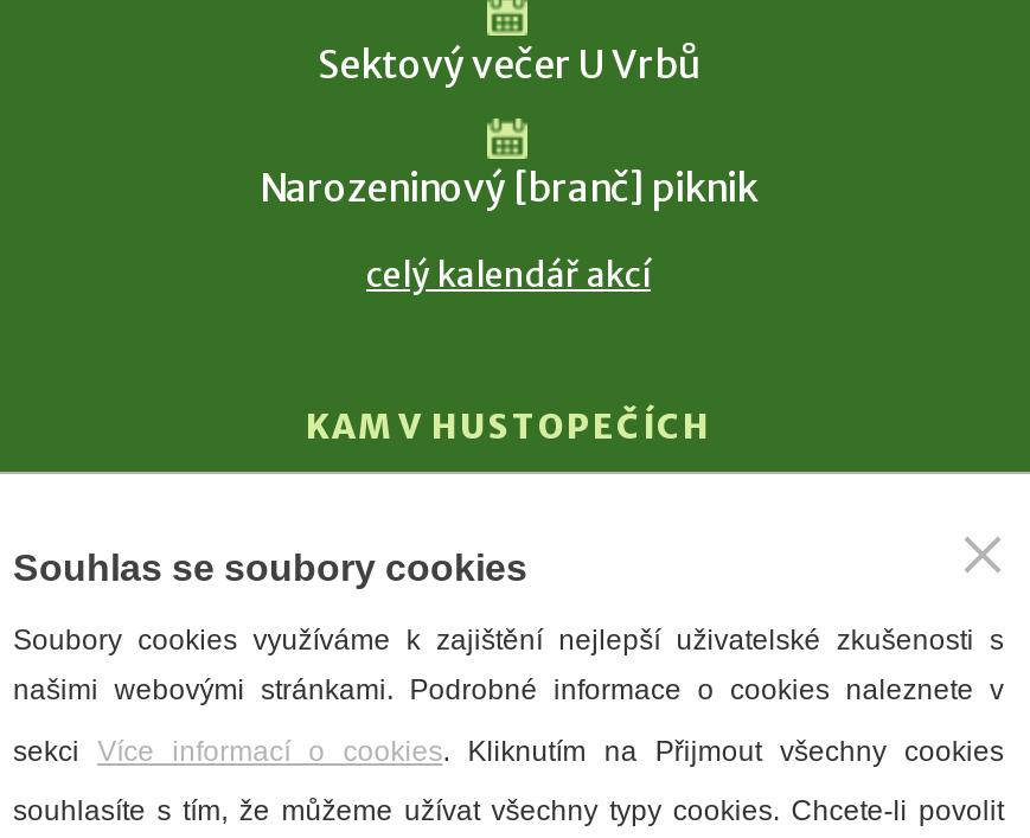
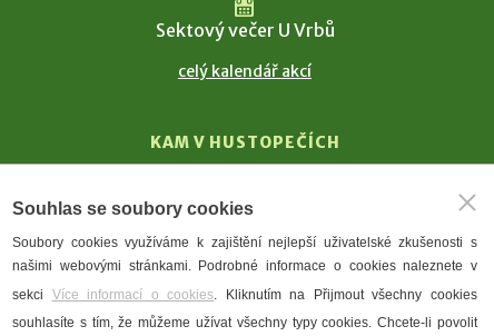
[260,164,757,211] Narozeninový [branč] piknik -> none

